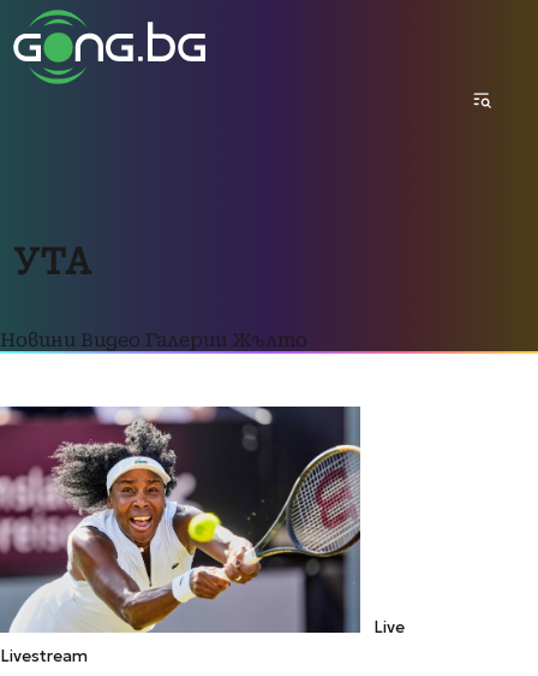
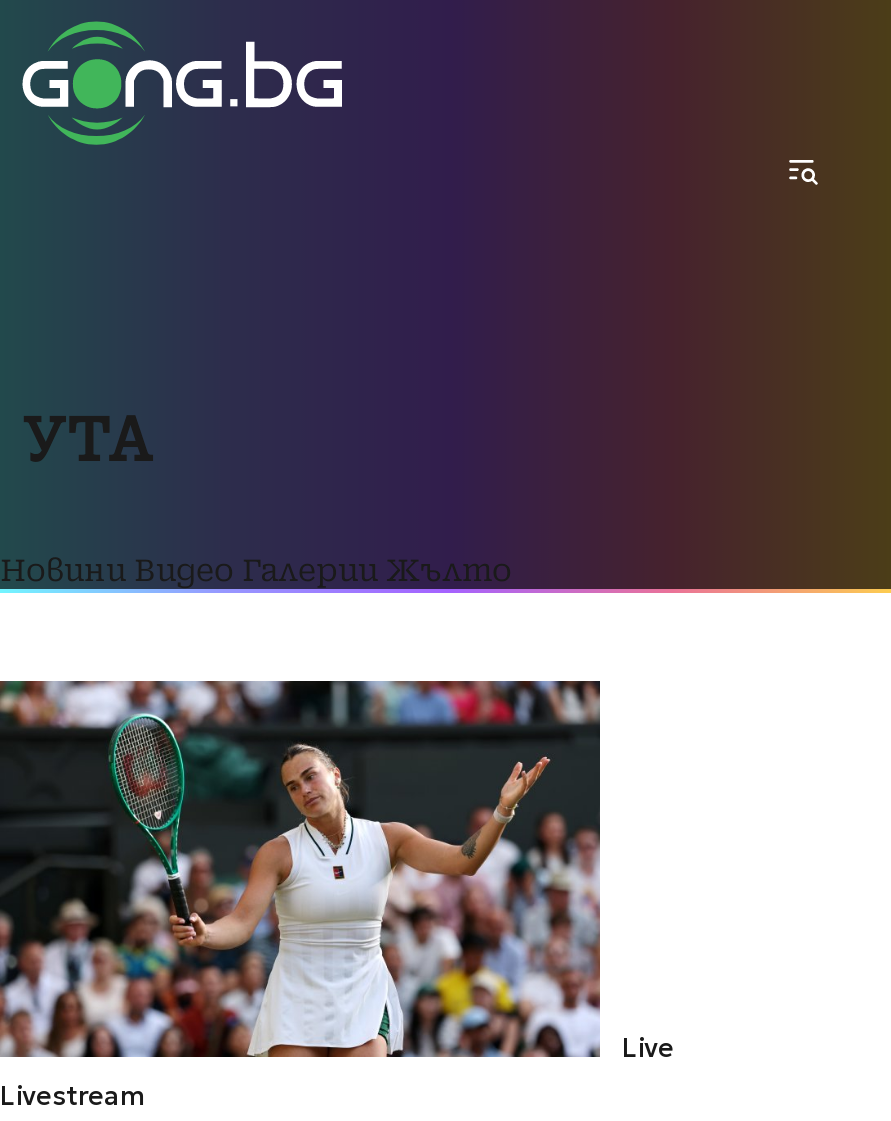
[4,405,361,634] [image] -> [6,679,602,1059] [image]

